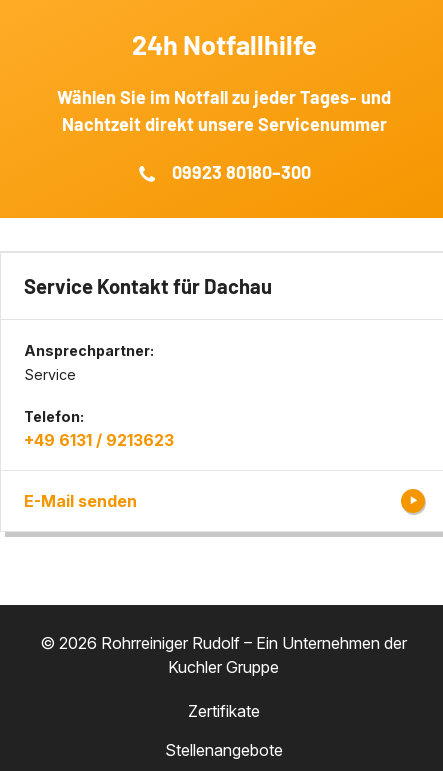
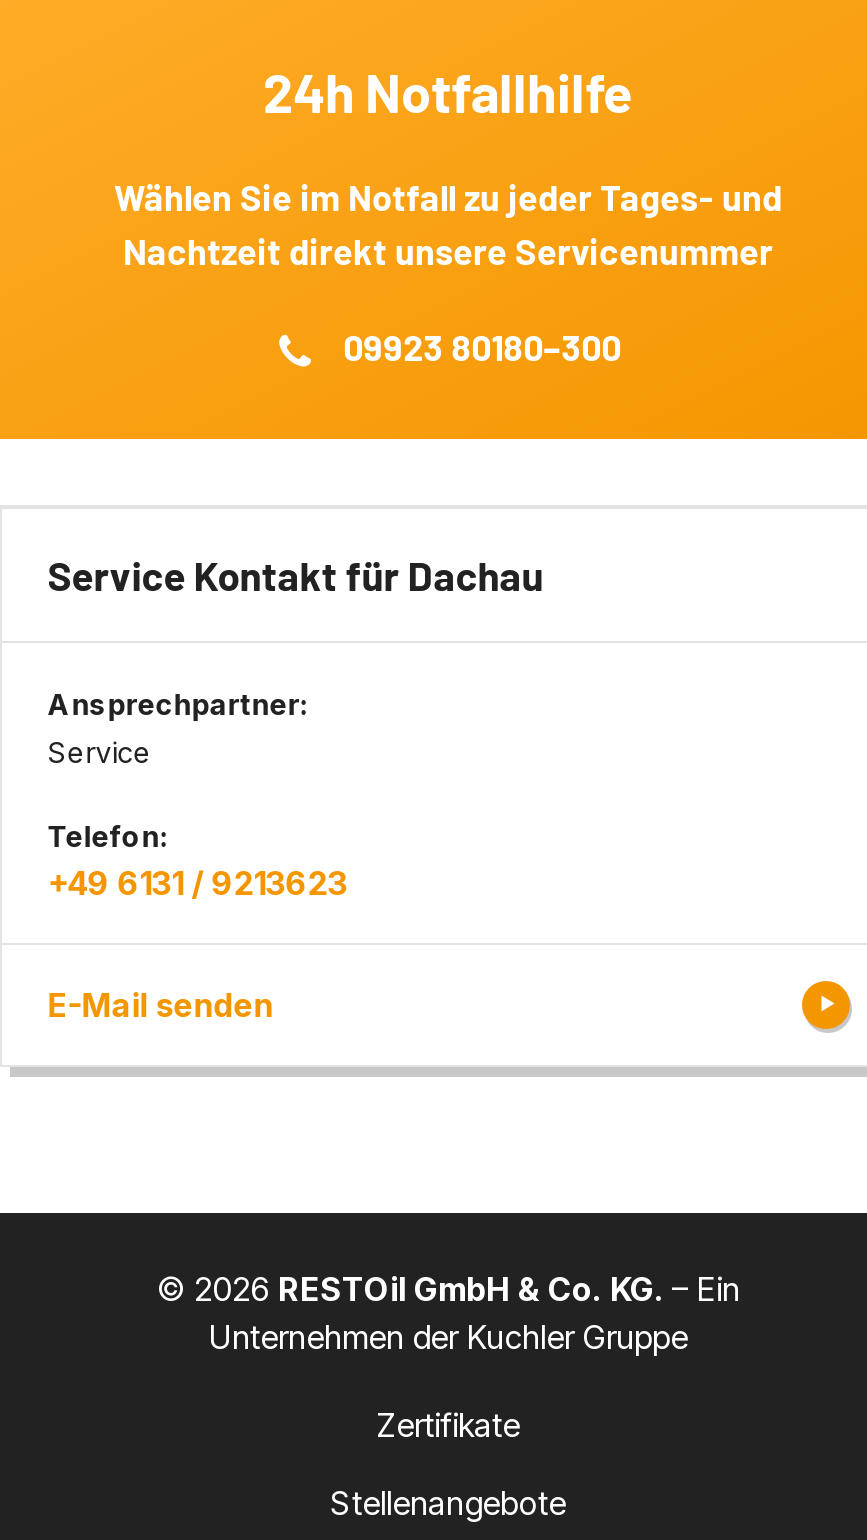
[40,633,407,677] © 2026 Rohrreiniger Rudolf – Ein Unternehmen der | Kuchler Gruppe -> [156,1269,740,1357] © 2026 RESTOil GmbH & Co. KG. – Ein | Unternehmen der Kuchler Gruppe

